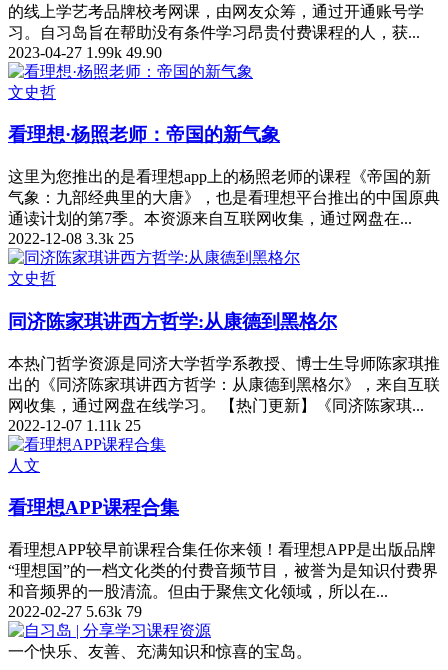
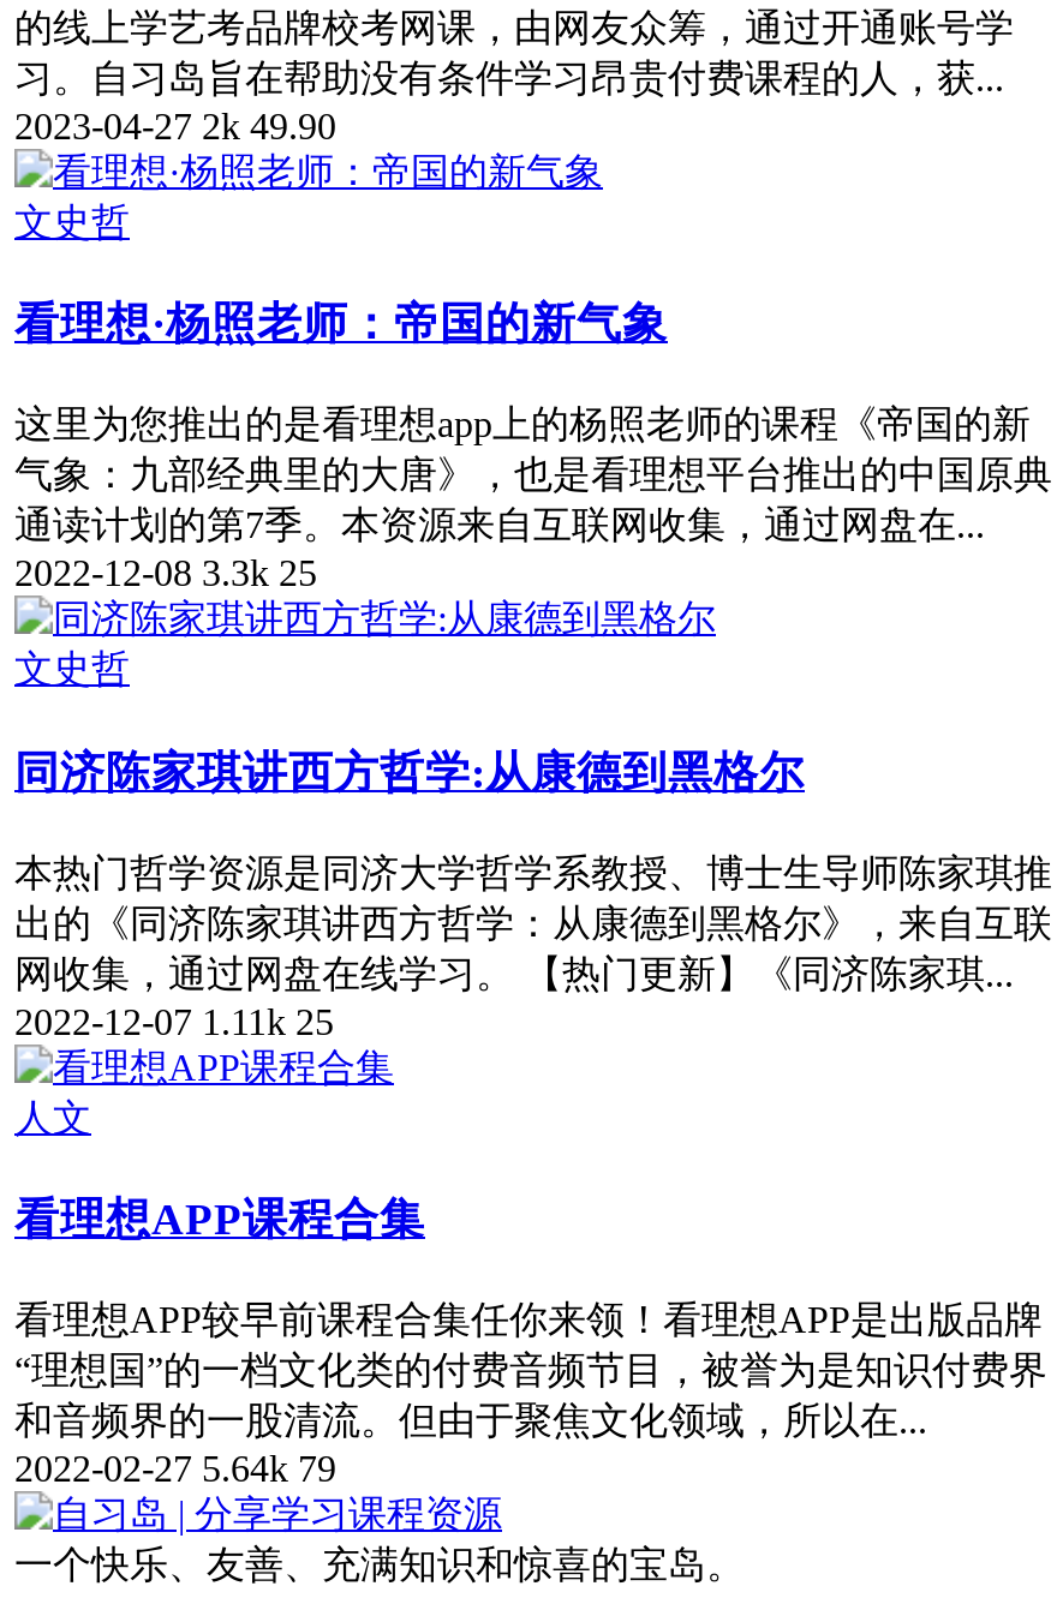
[8,44,162,61] 2023-04-27 1.99k 49.90 -> [14,105,336,146] 2023-04-27 2k 49.90
[8,603,142,620] 2022-02-27 5.63k 79 -> [14,1448,336,1489] 2022-02-27 5.64k 79

